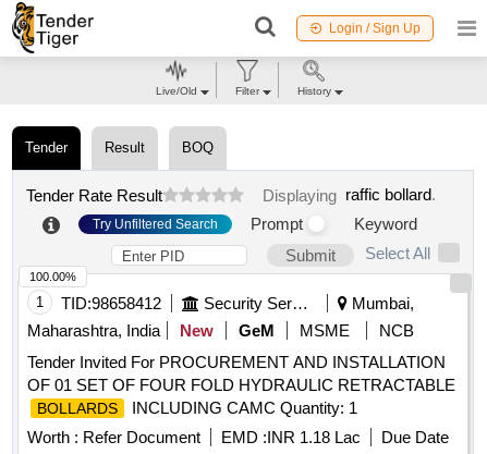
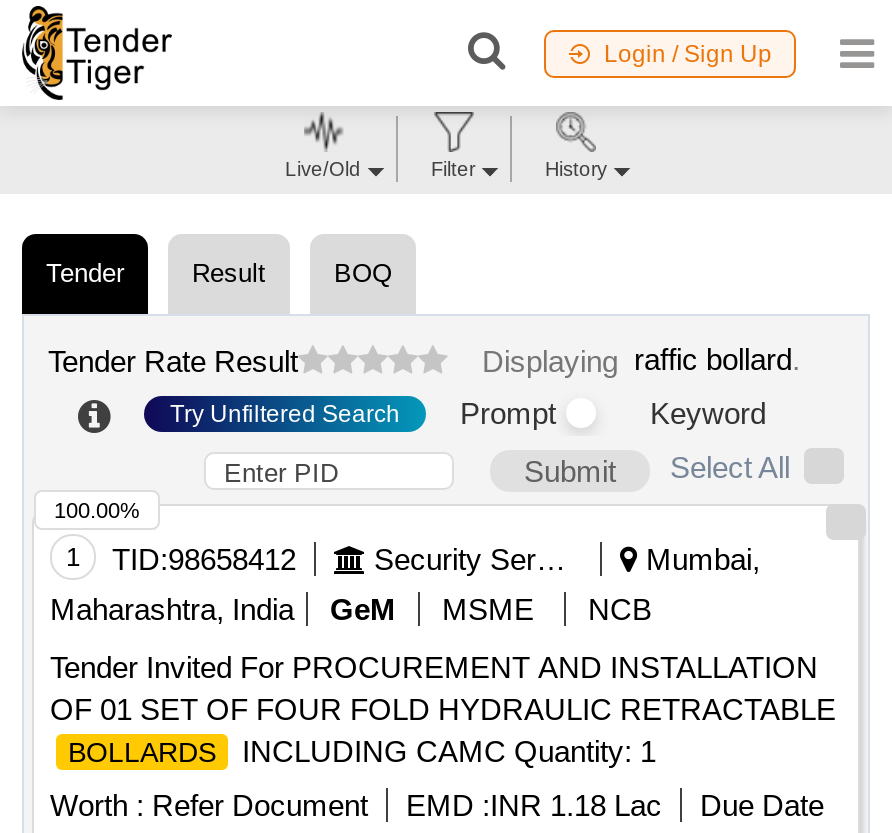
[180,321,214,340] New -> none

